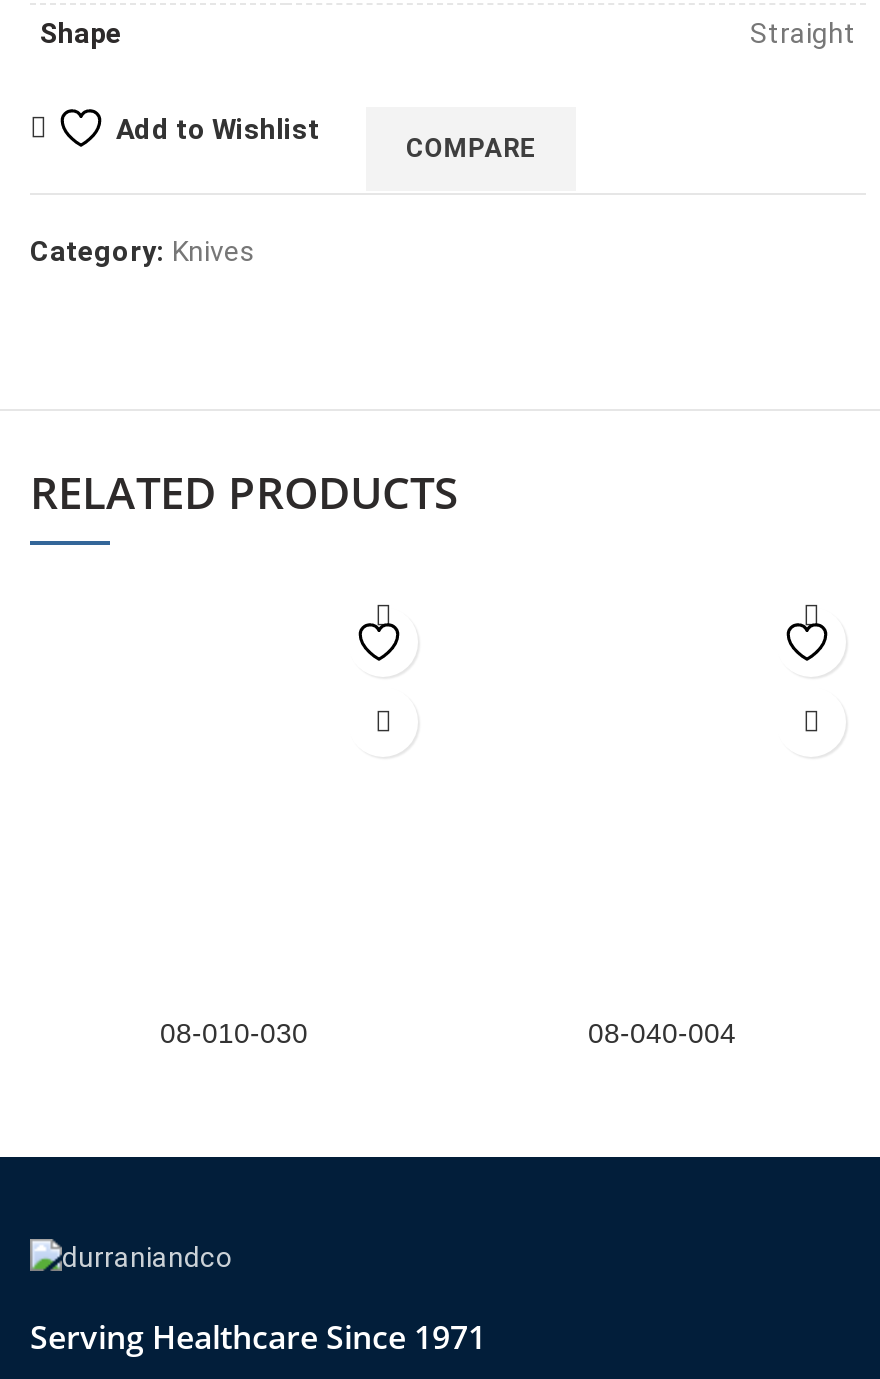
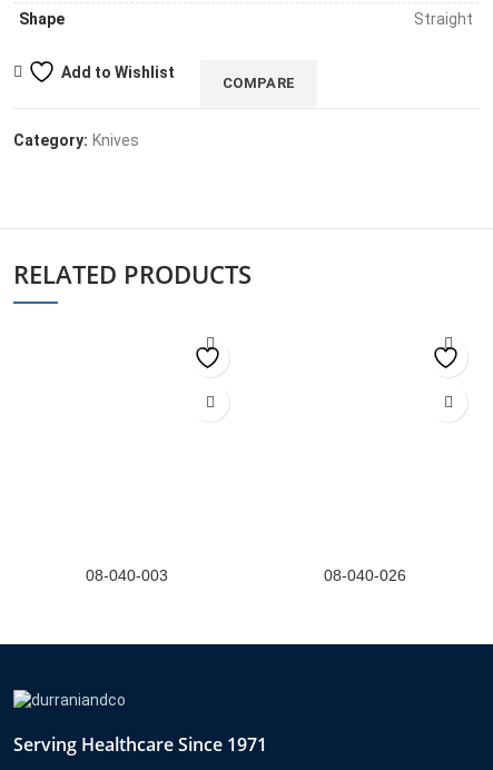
[160,1017,308,1049] 08-010-030 -> [86,566,168,584] 08-040-003
[588,1017,736,1049] 08-040-004 -> [324,566,406,584] 08-040-026

